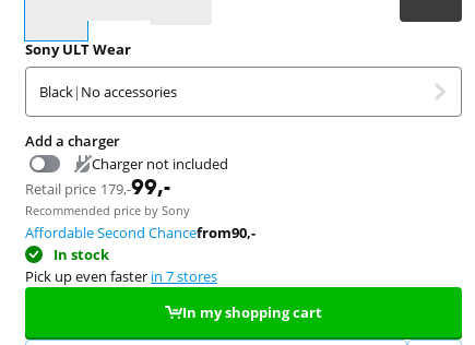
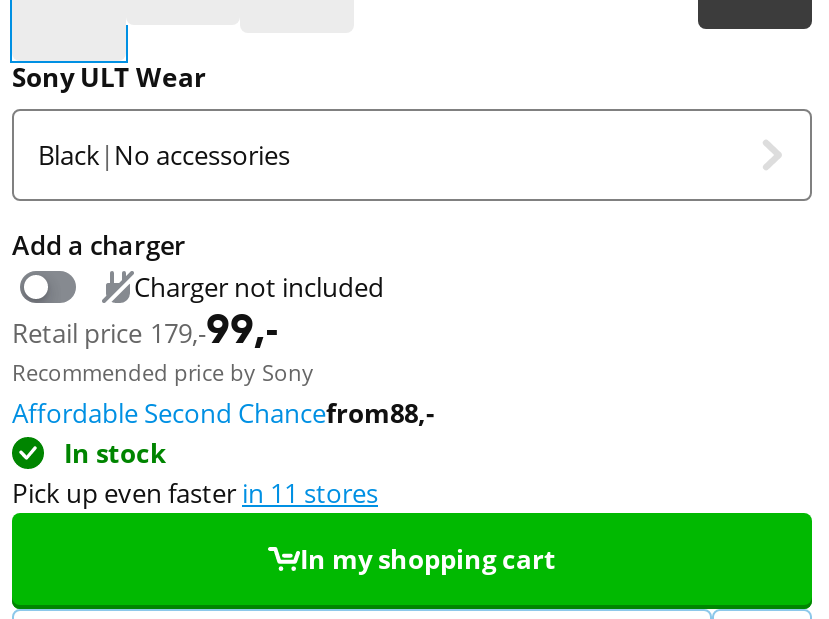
[25,223,256,243] Affordable Second Chancefrom90,- -> [12,395,434,431] Affordable Second Chancefrom88,-
[25,267,217,286] Pick up even faster in 7 stores -> [12,475,378,511] Pick up even faster in 11 stores

